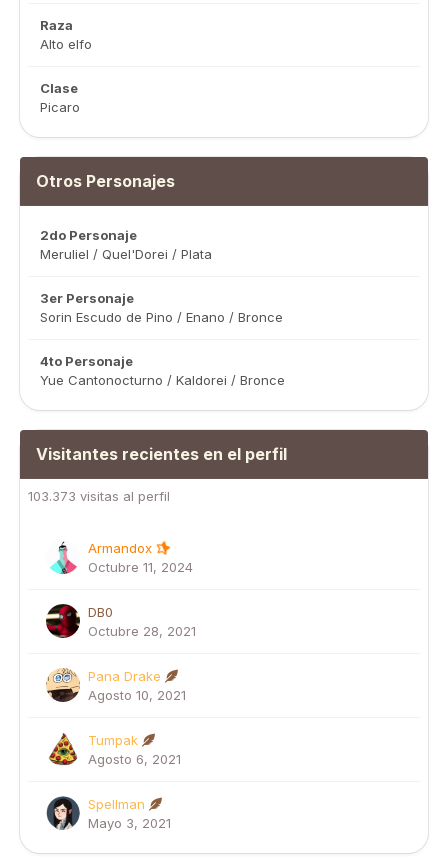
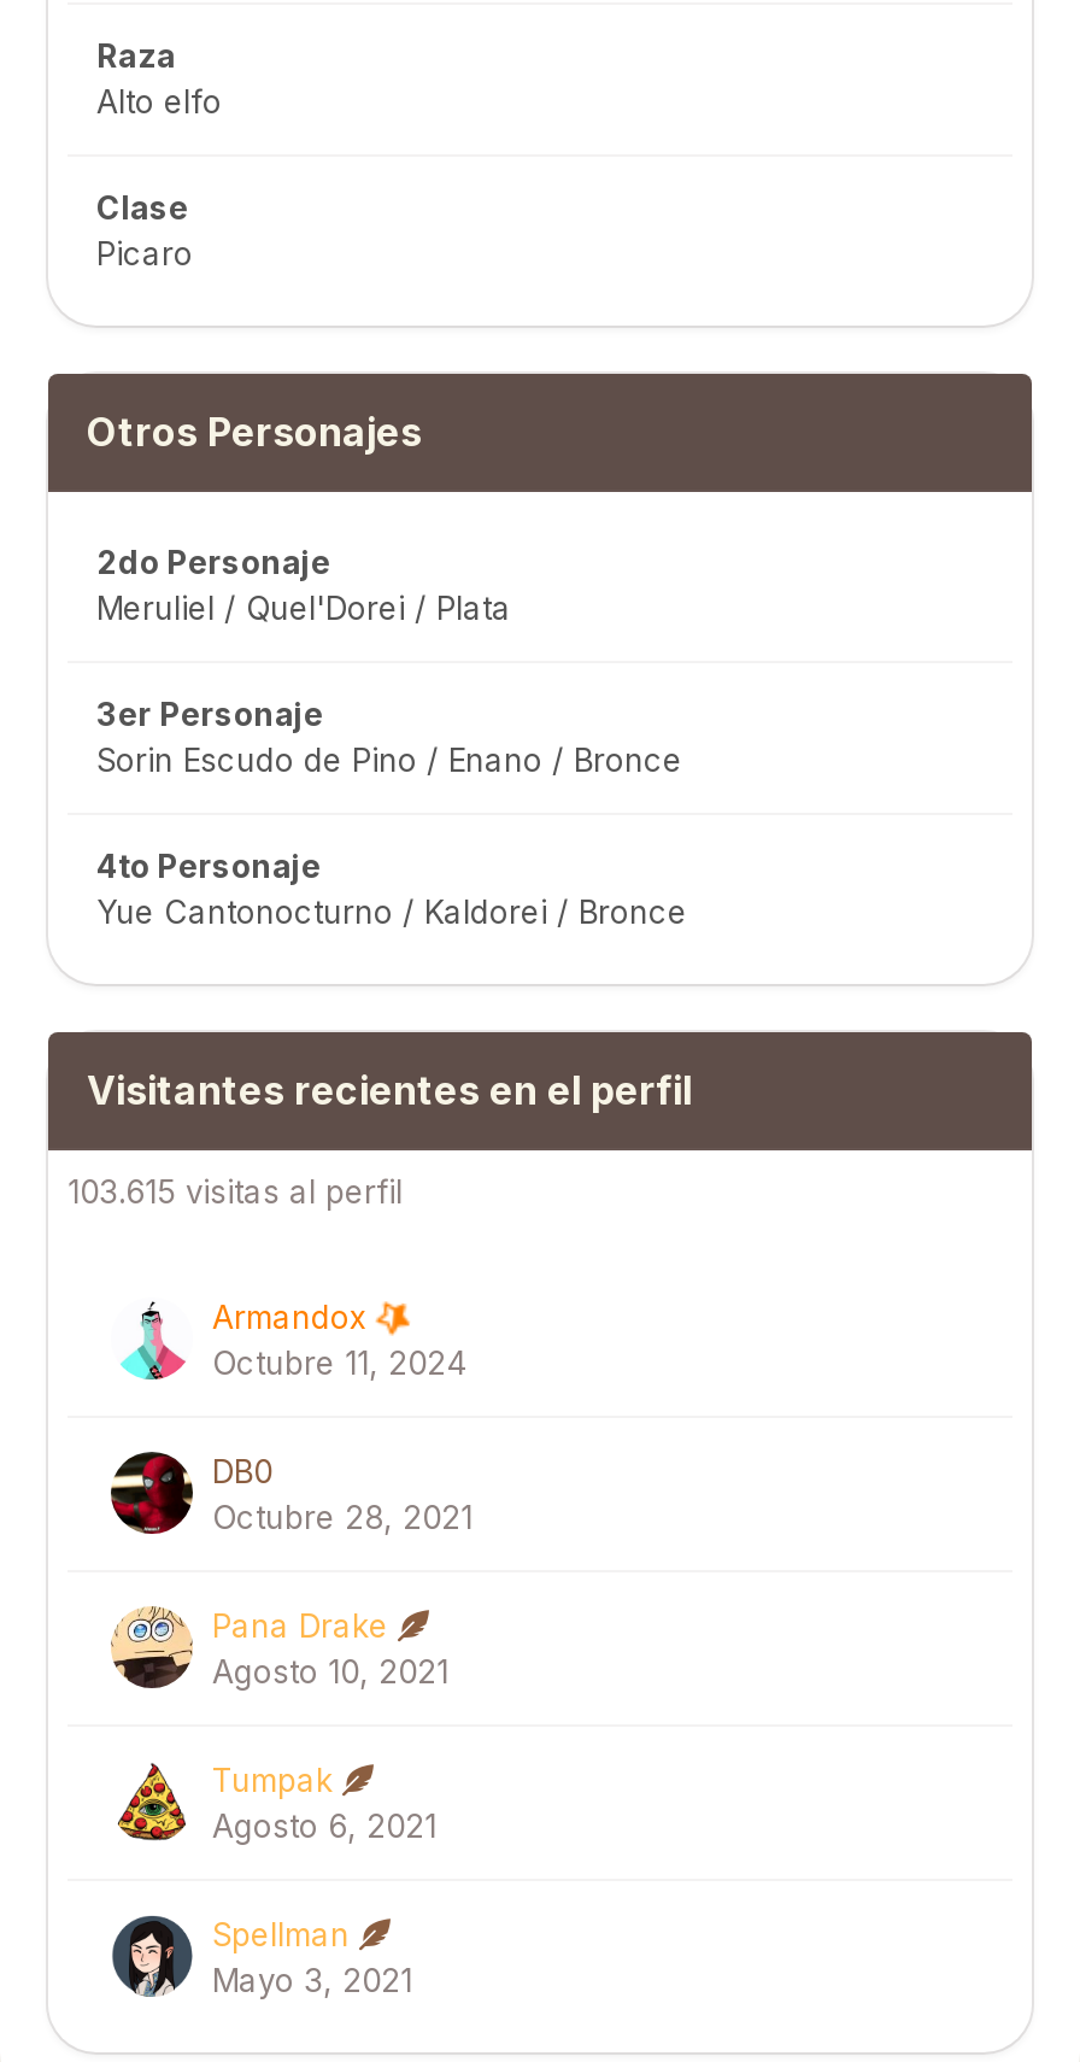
[28,488,170,504] 103.373 visitas al perfil -> [67,1172,403,1211] 103.615 visitas al perfil

